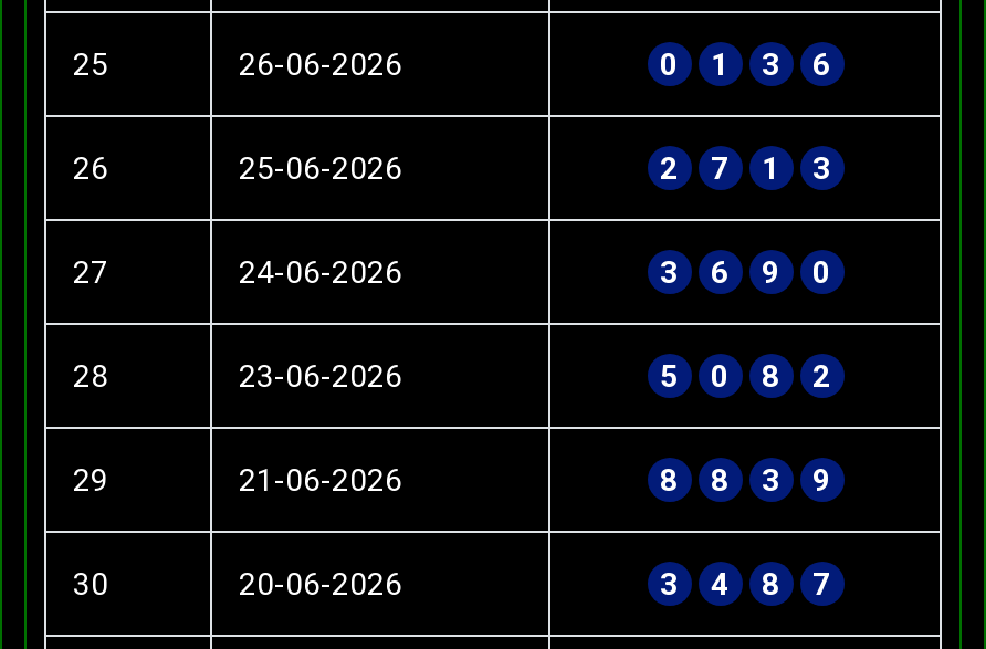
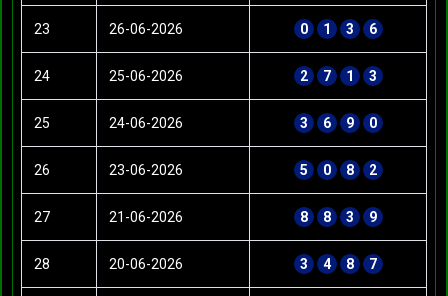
[73,45,108,81] 25 -> [34,20,50,36] 23
[73,149,108,185] 26 -> [34,67,50,83] 24
[73,253,108,289] 27 -> [34,114,50,130] 25
[73,357,108,392] 28 -> [34,161,50,177] 26
[73,461,108,496] 29 -> [34,208,50,224] 27
[73,565,108,600] 30 -> [34,255,50,271] 28

